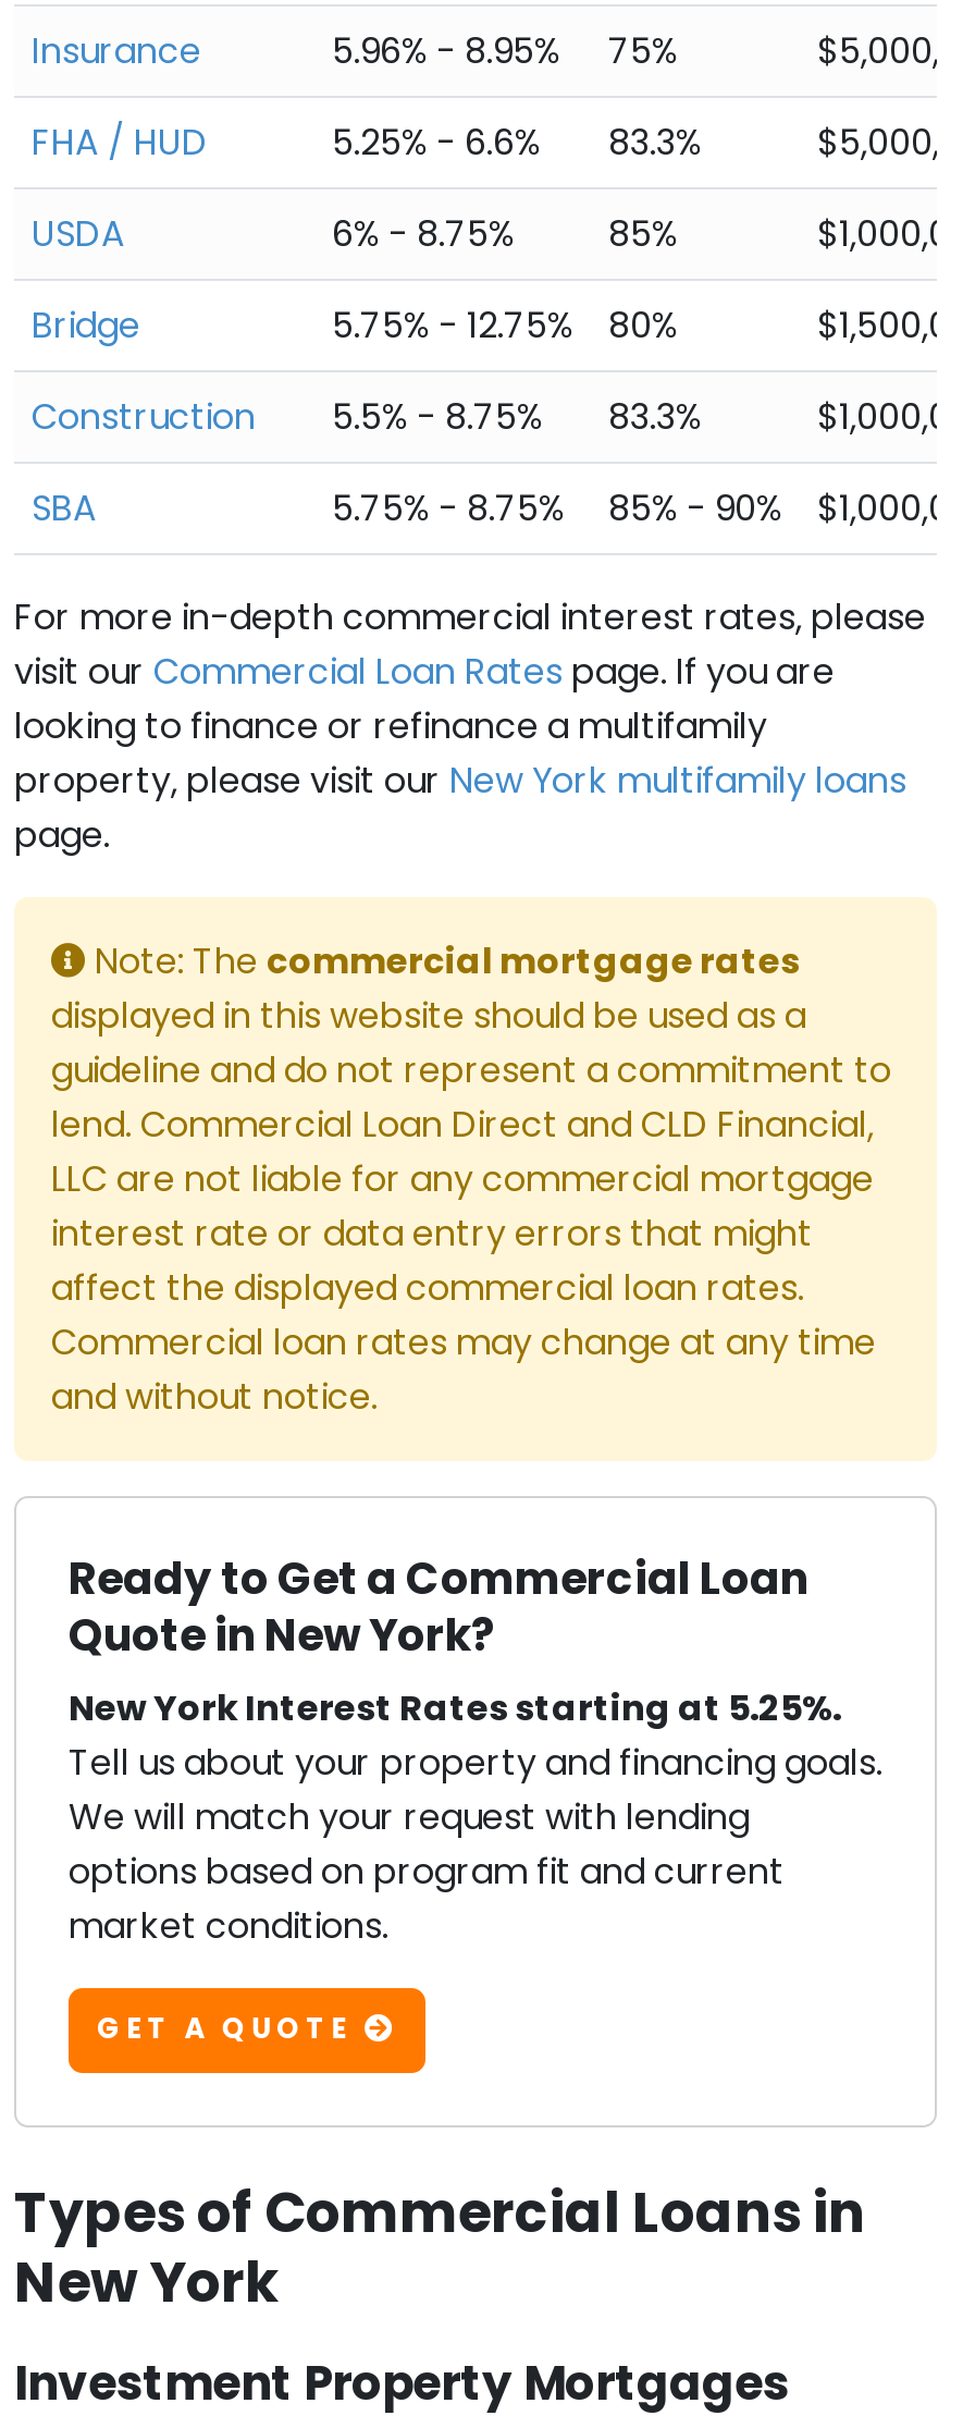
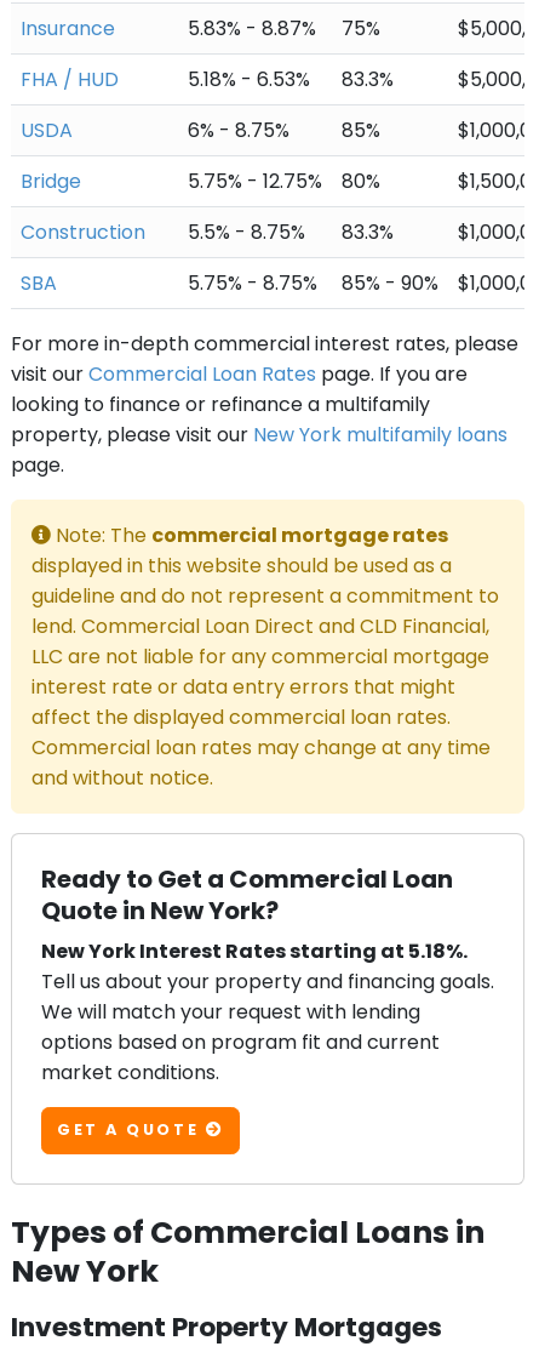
[332,26,678,76] 5.96% - 8.95% 75% -> [188,15,380,42] 5.83% - 8.87% 75%
[332,118,702,168] 5.25% - 6.6% 83.3% -> [188,65,394,93] 5.18% - 6.53% 83.3%
[69,1683,841,1733] New York Interest Rates starting at 5.25%. -> [41,937,468,965] New York Interest Rates starting at 5.18%.

